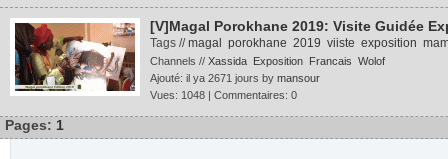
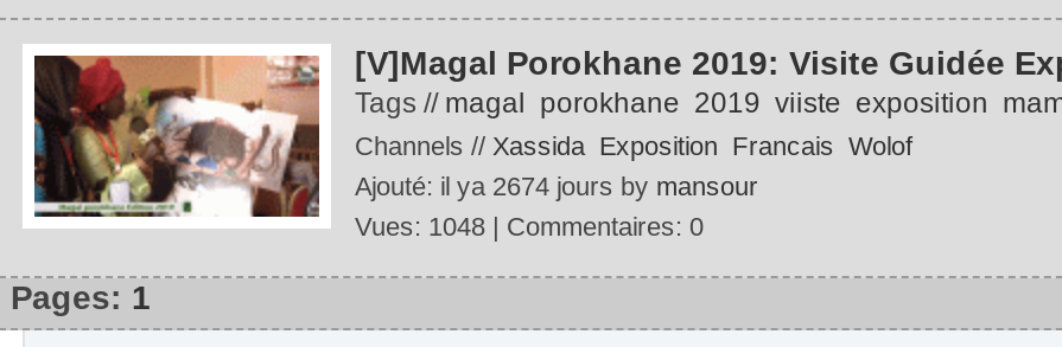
[150,72,320,84] Ajouté: il ya 2671 jours by mansour -> [355,172,758,200] Ajouté: il ya 2674 jours by mansour

